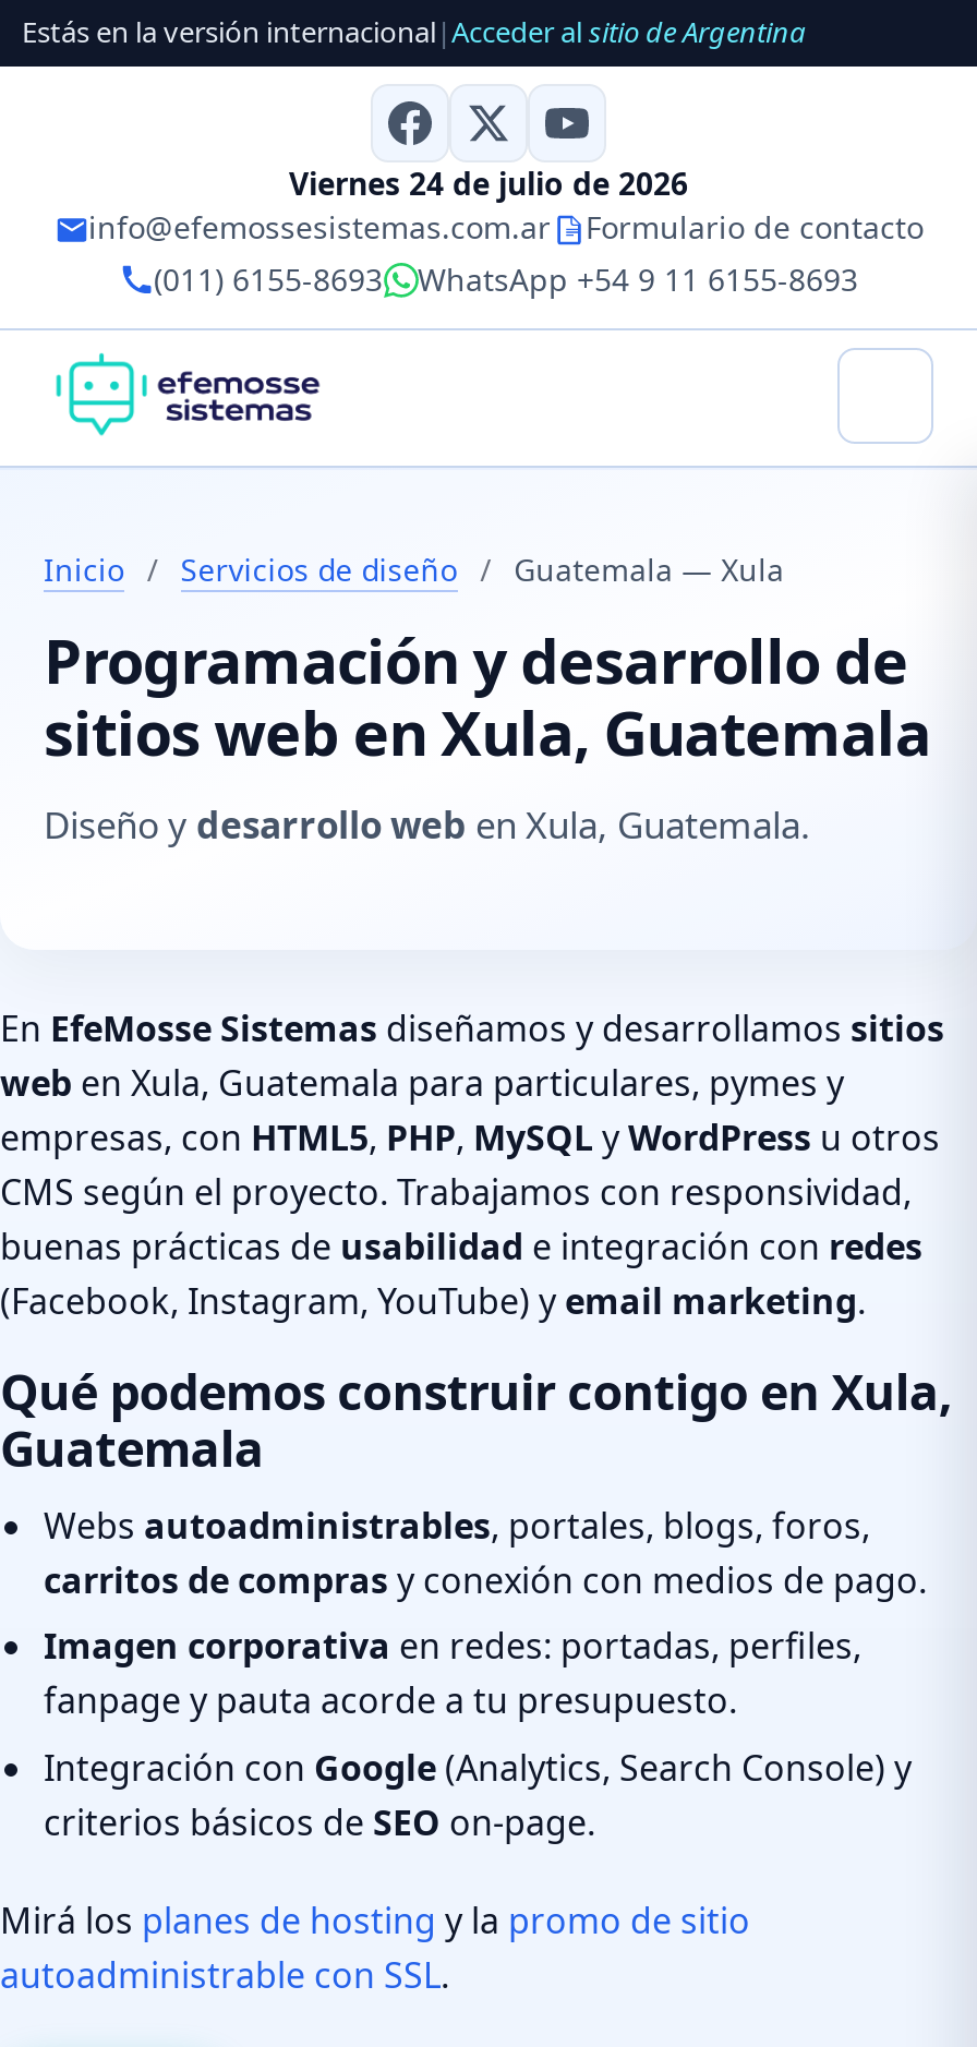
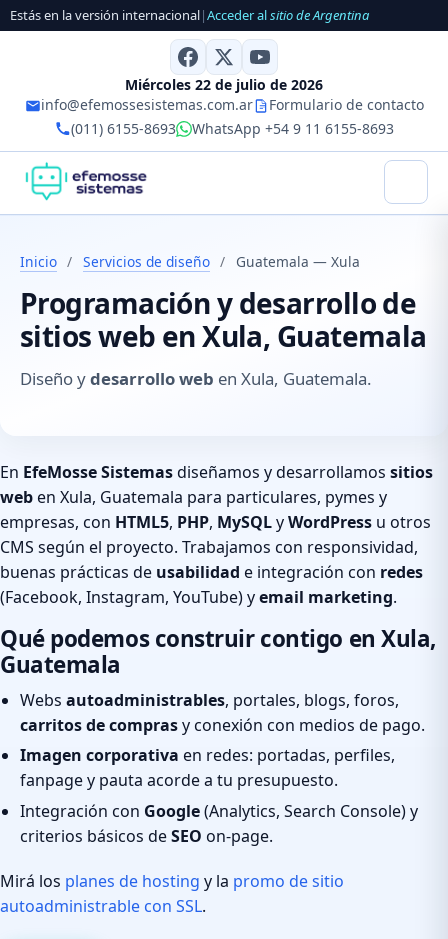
[289,162,688,204] Viernes 24 de julio de 2026 -> [125,75,323,94] Miércoles 22 de julio de 2026

